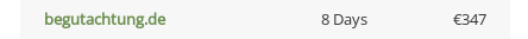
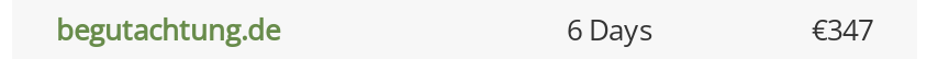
[320,8,367,30] 8 Days -> [567,10,652,49] 6 Days

